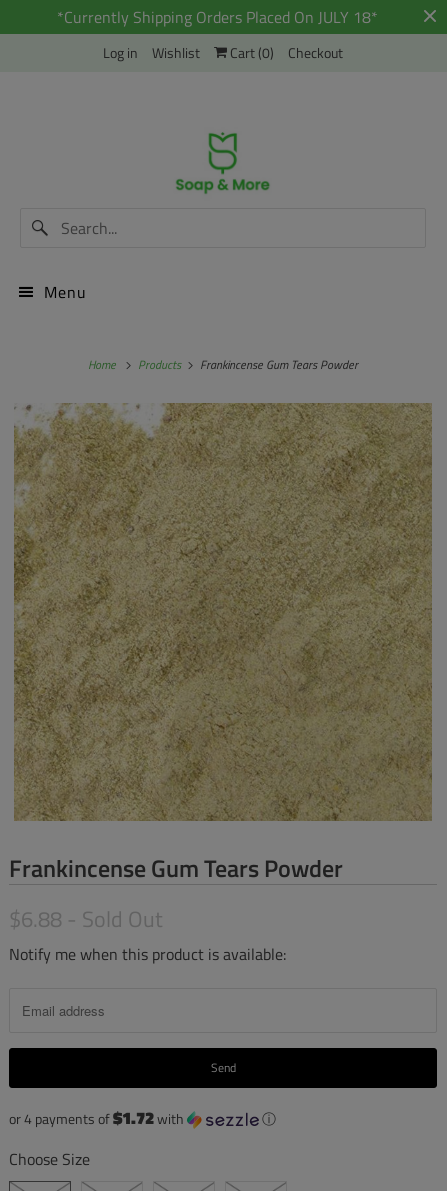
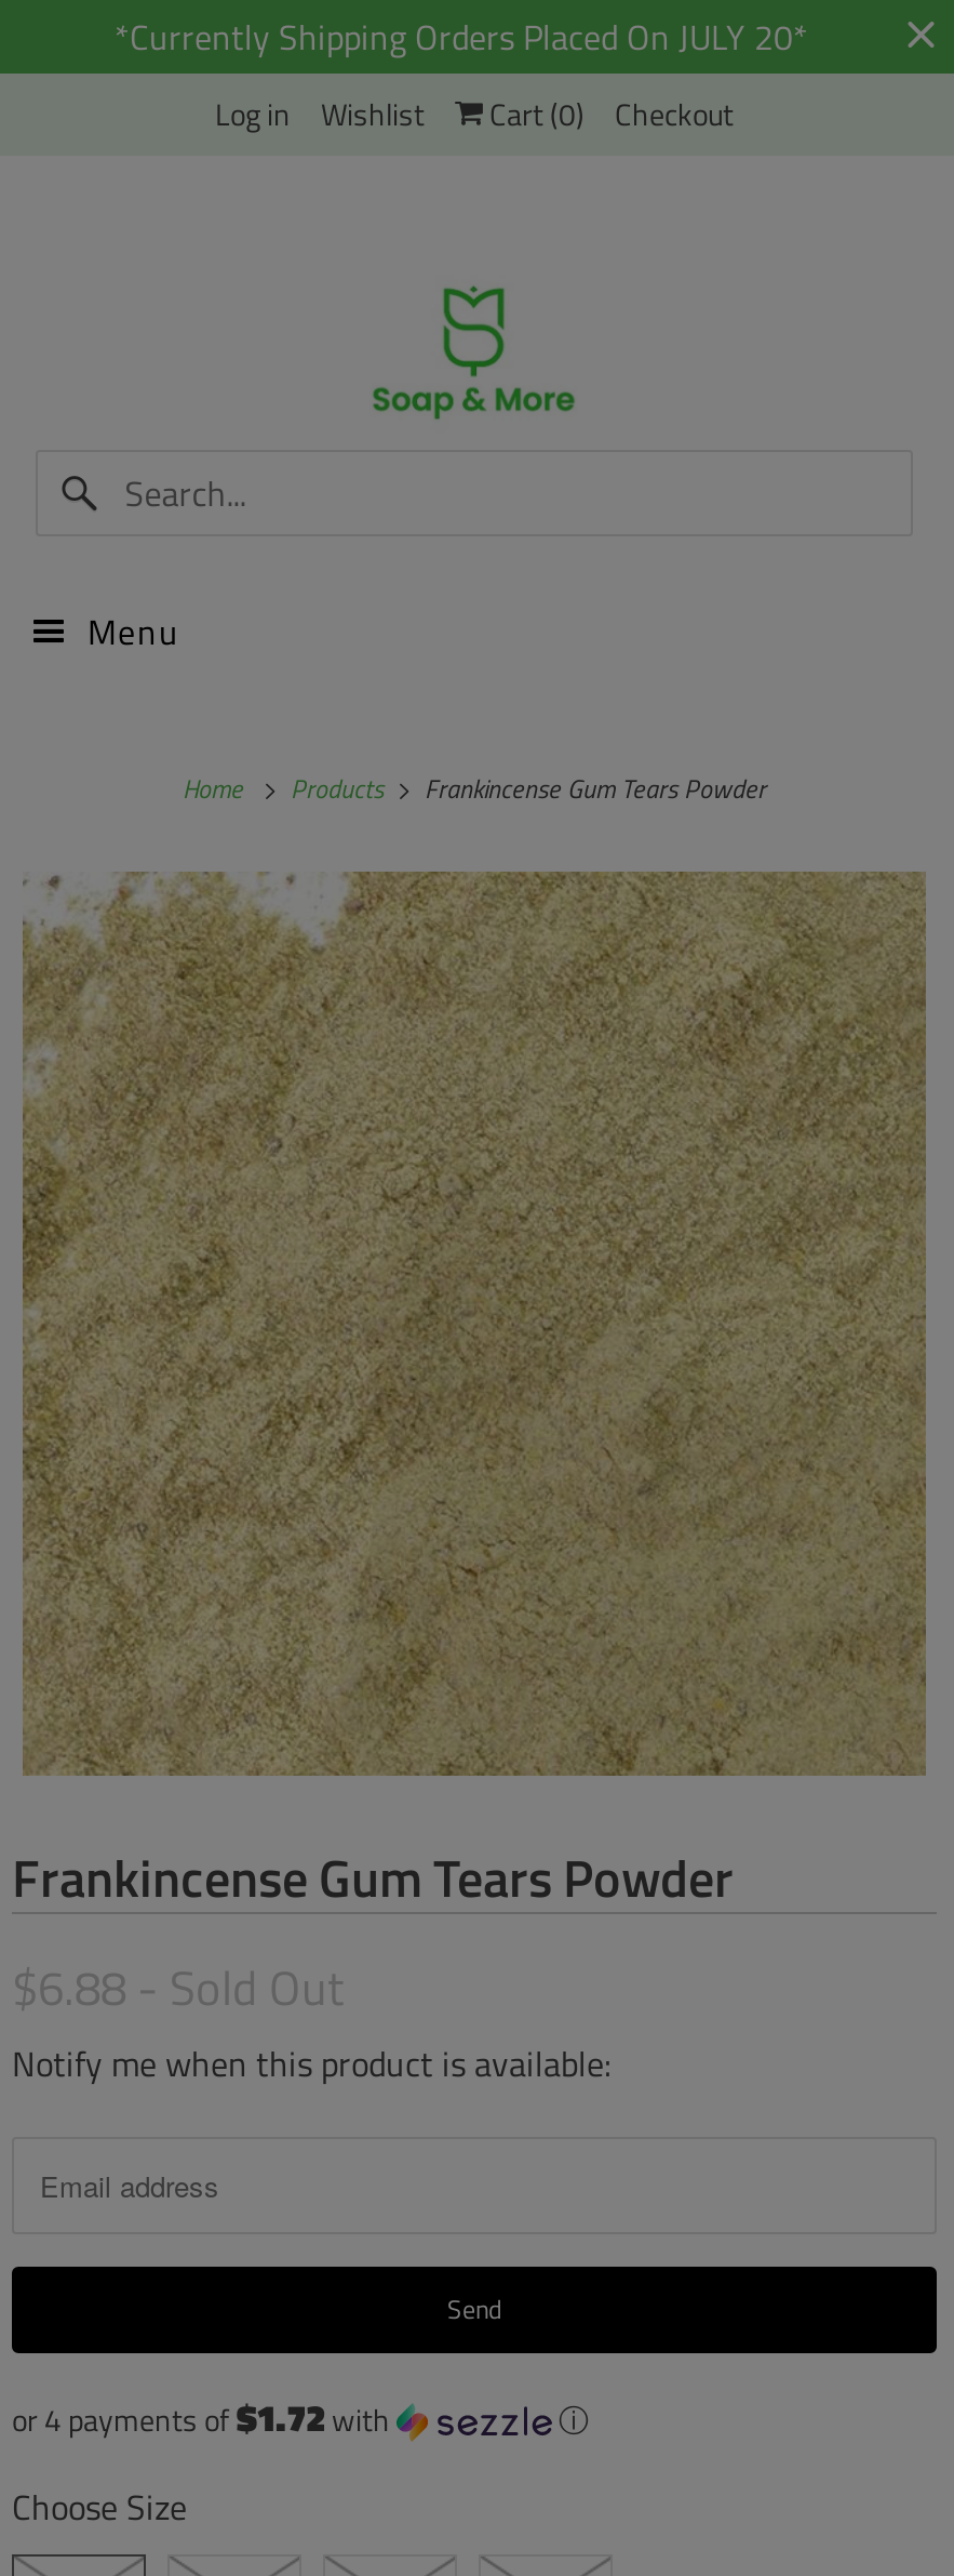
[56,5,377,29] *Currently Shipping Orders Placed On JULY 18* -> [115,11,808,63] *Currently Shipping Orders Placed On JULY 20*

